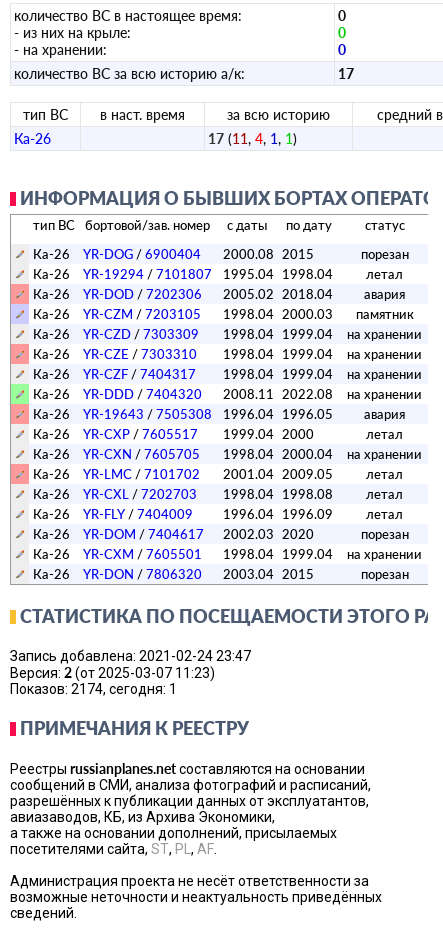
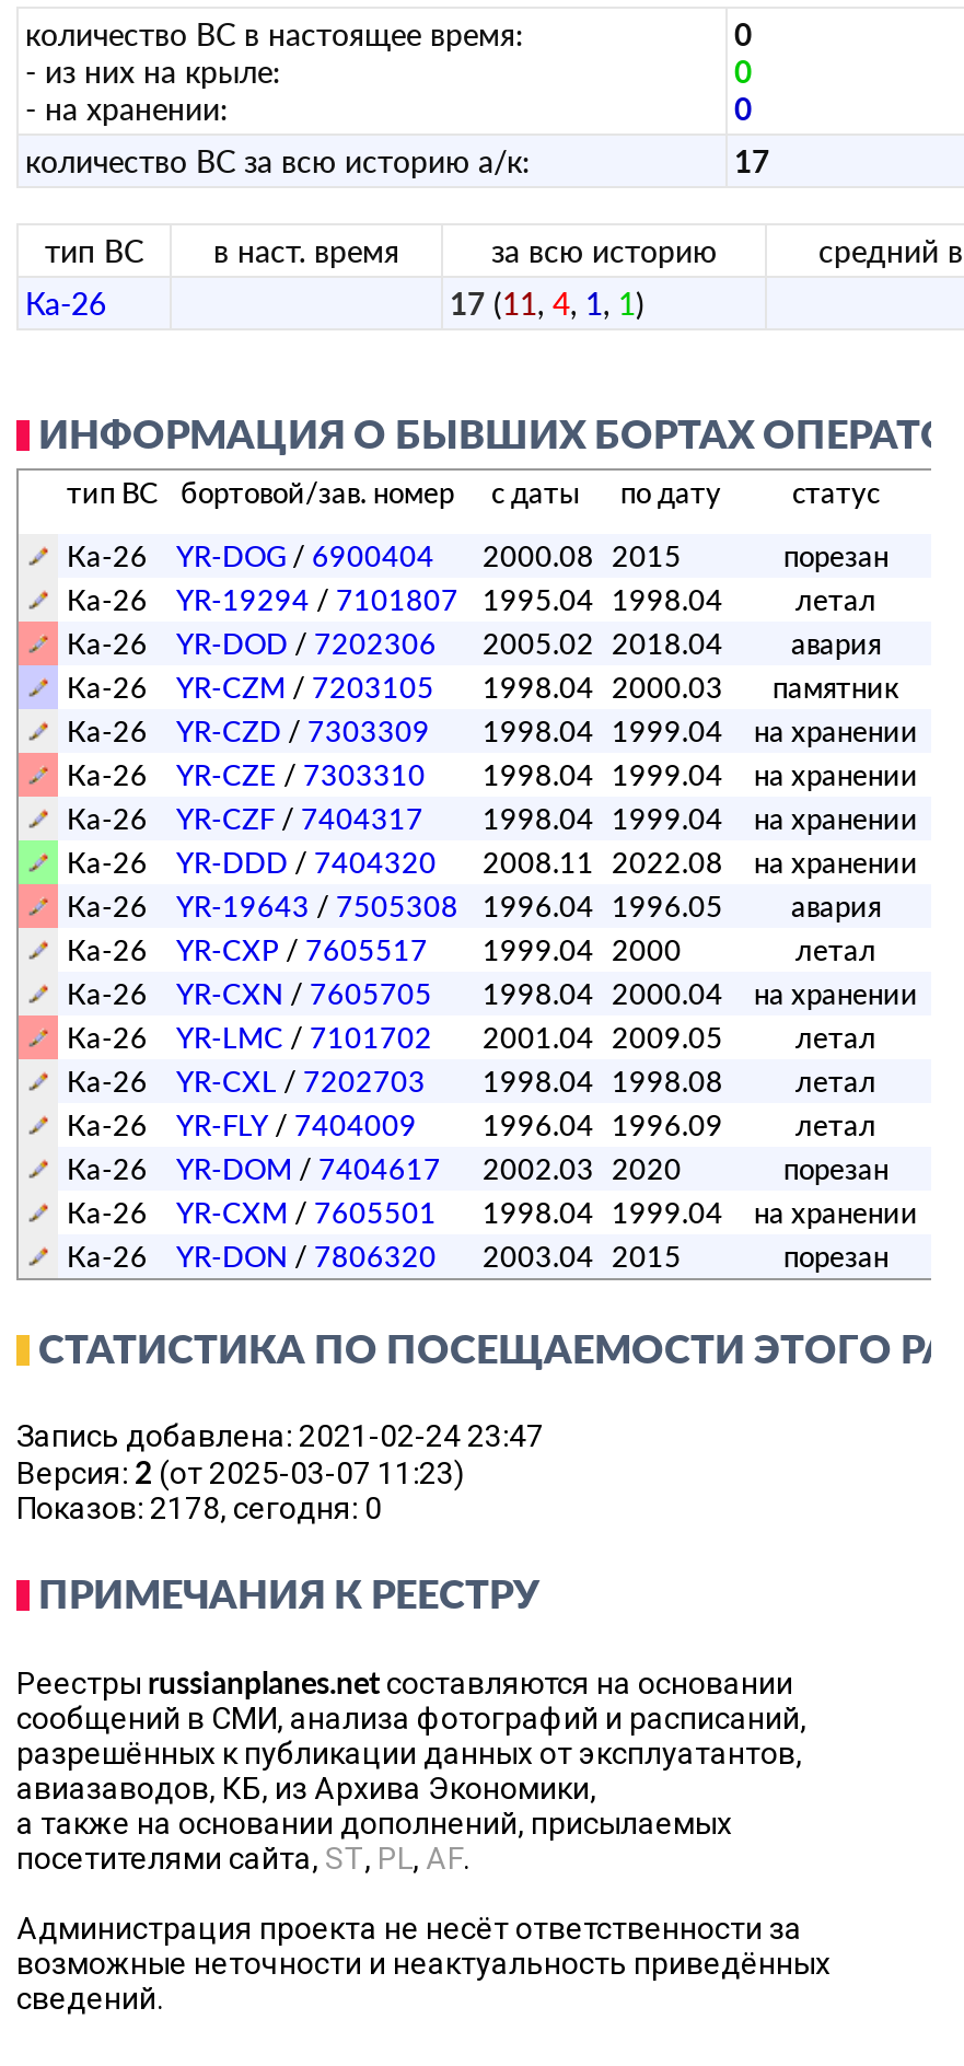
[10,681,177,697] Показов: 2174, сегодня: 1 -> [16,1490,382,1525] Показов: 2178, сегодня: 0

